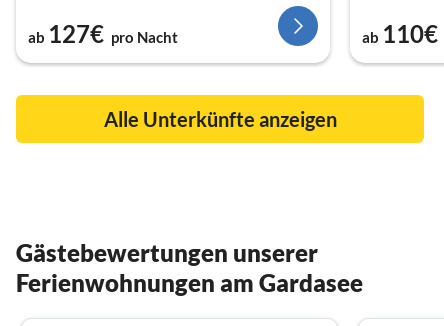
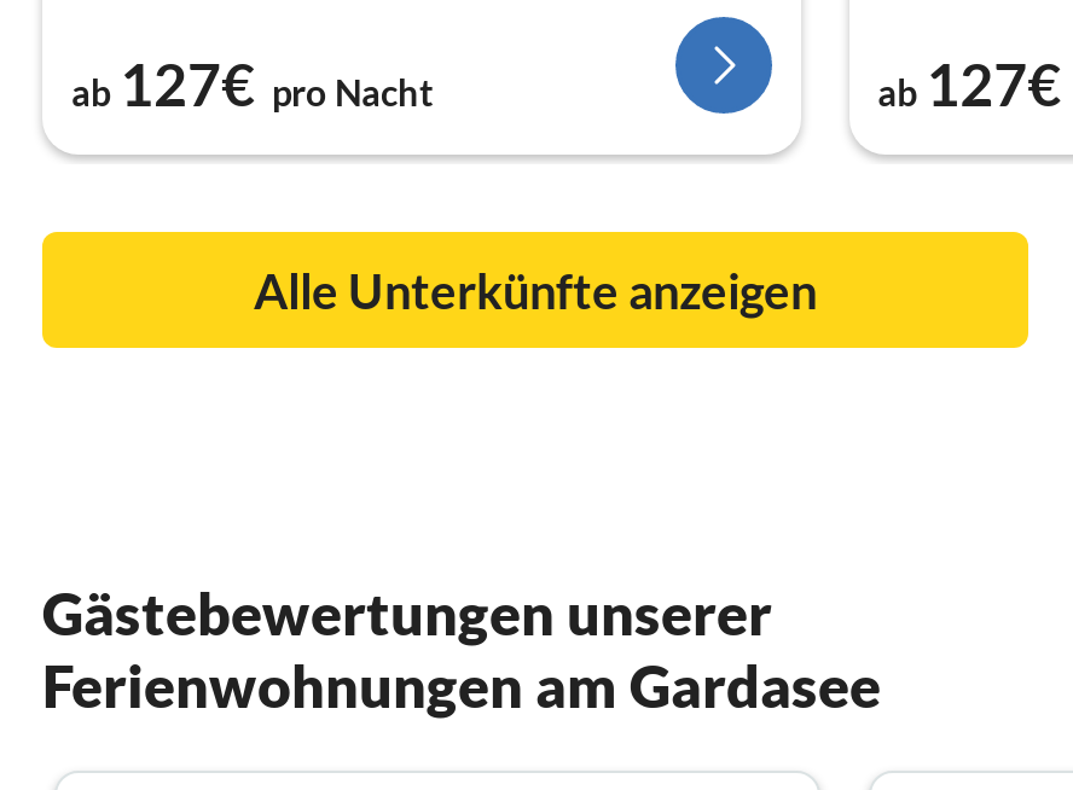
[362,19,438,48] ab 110€ -> [877,49,1061,119] ab 127€

